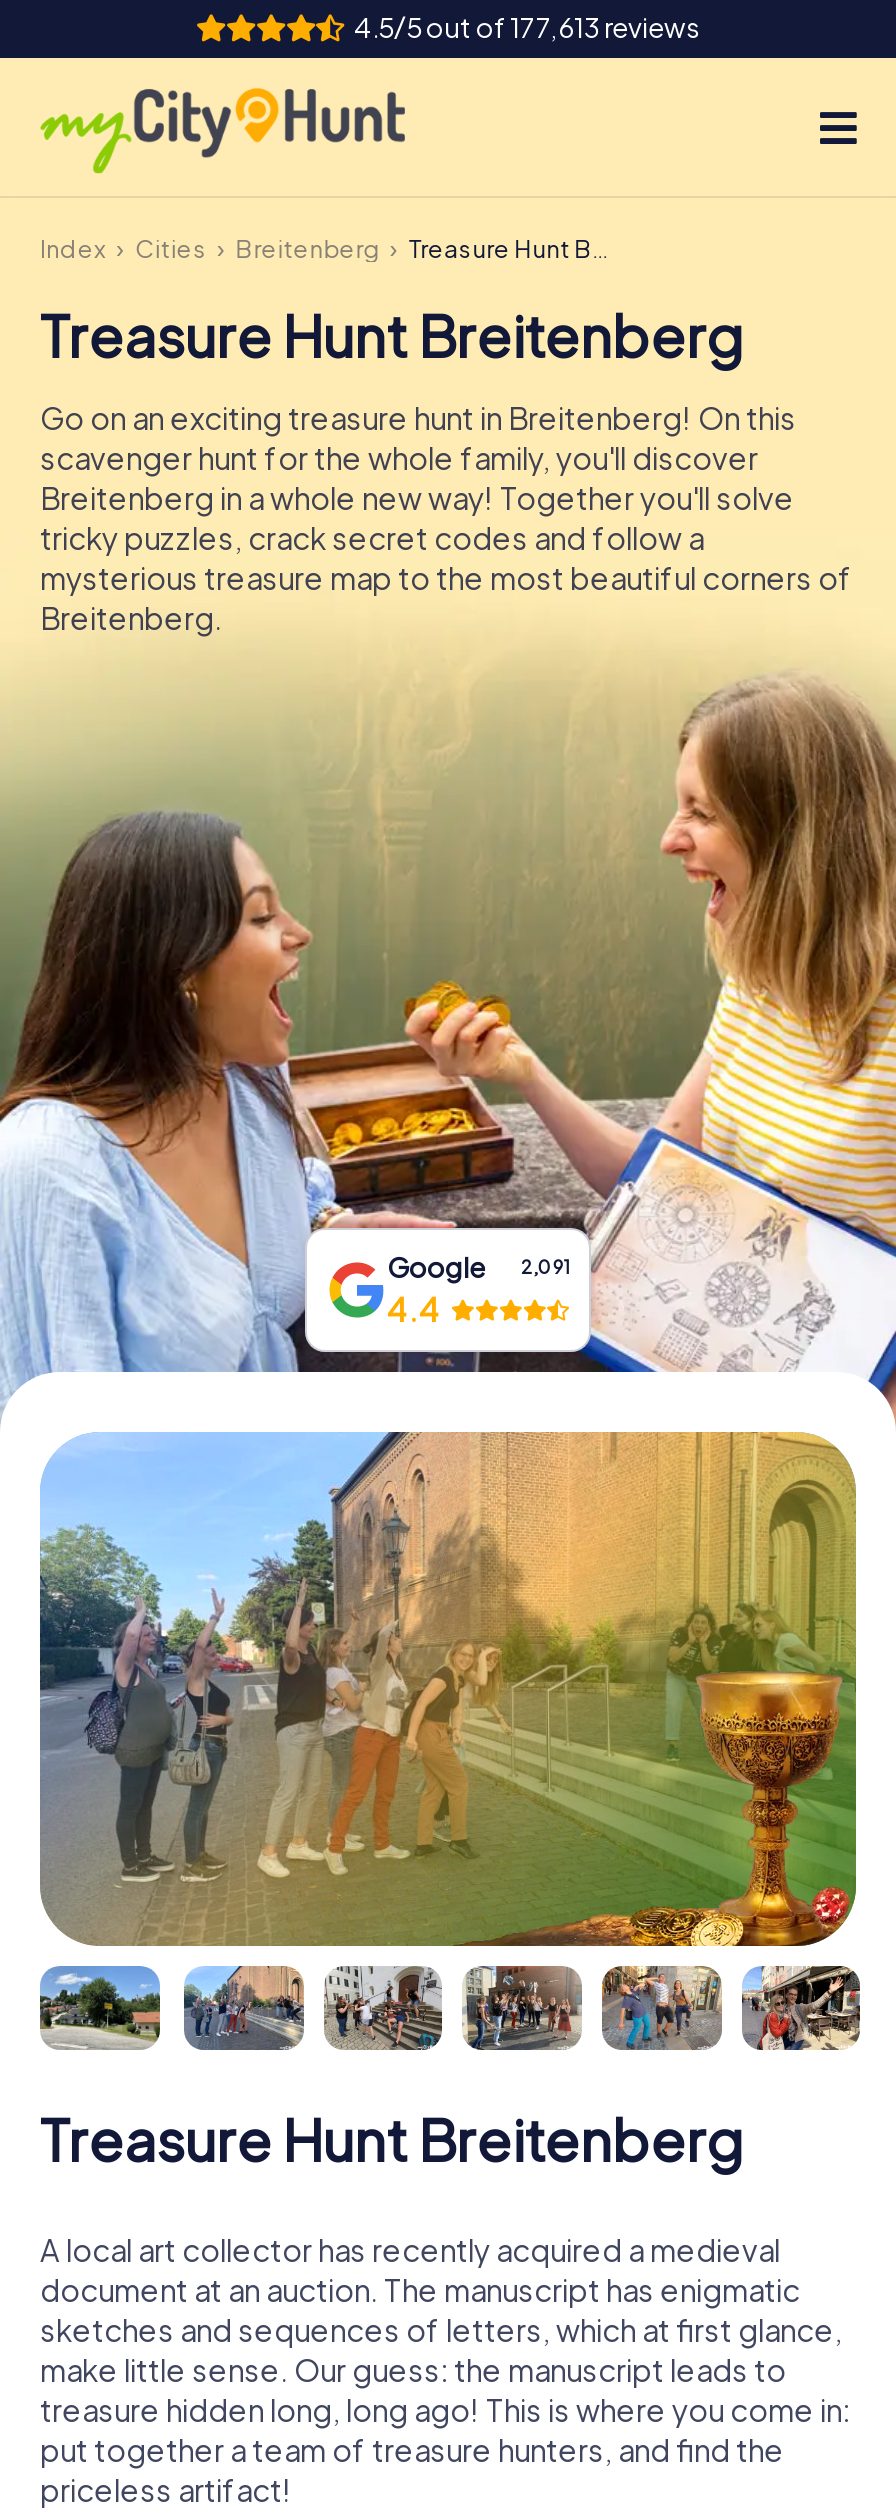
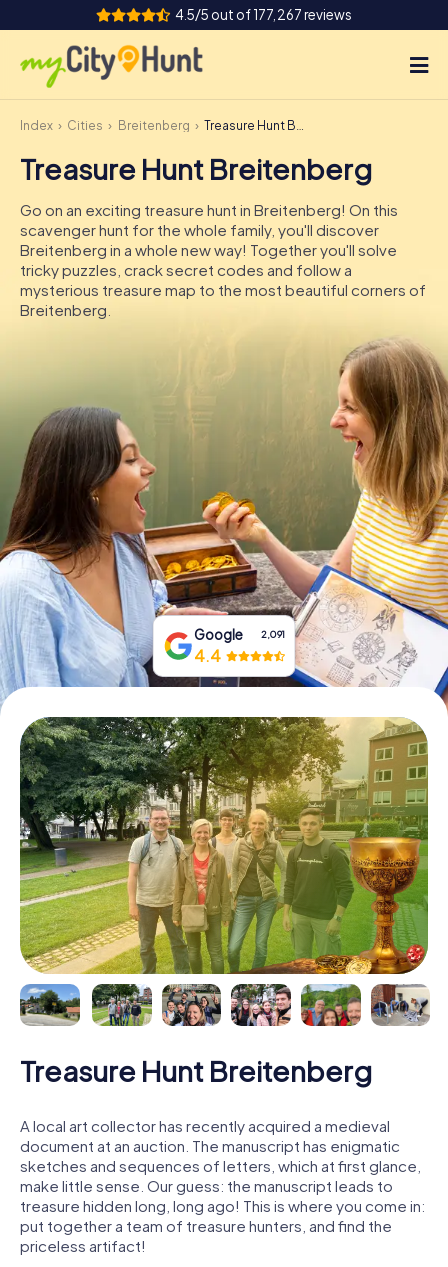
[354,10,700,44] 4.5/5 out of 177,613 reviews -> [175,6,352,23] 4.5/5 out of 177,267 reviews
[38,1430,856,1946] [image] -> [19,716,428,974] [image]
[184,1964,304,2050] [image] -> [92,983,153,1026] [image]
[326,1966,442,2050] [image] -> [162,984,221,1026] [image]
[462,1964,582,2052] [image] -> [230,983,291,1026] [image]
[602,1964,722,2050] [image] -> [301,984,361,1027] [image]
[742,1966,862,2050] [image] -> [370,984,430,1026] [image]

